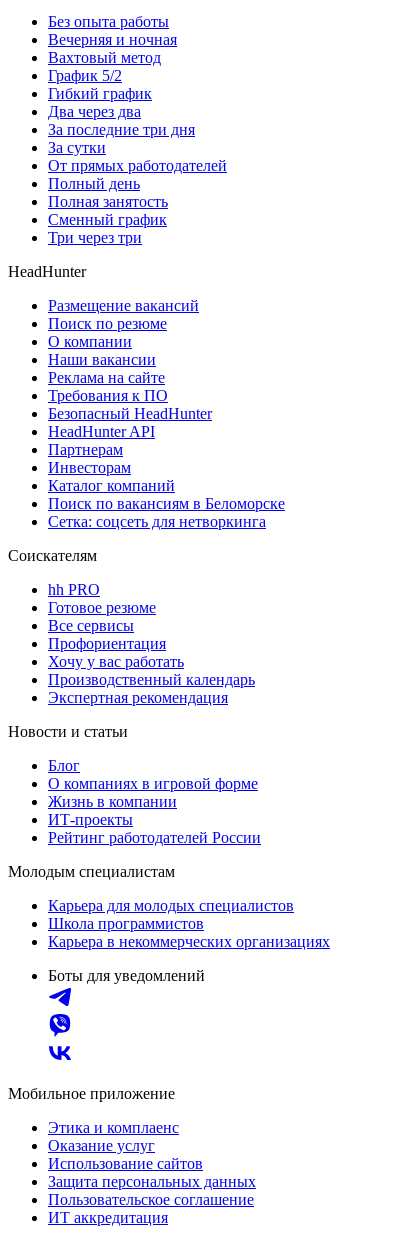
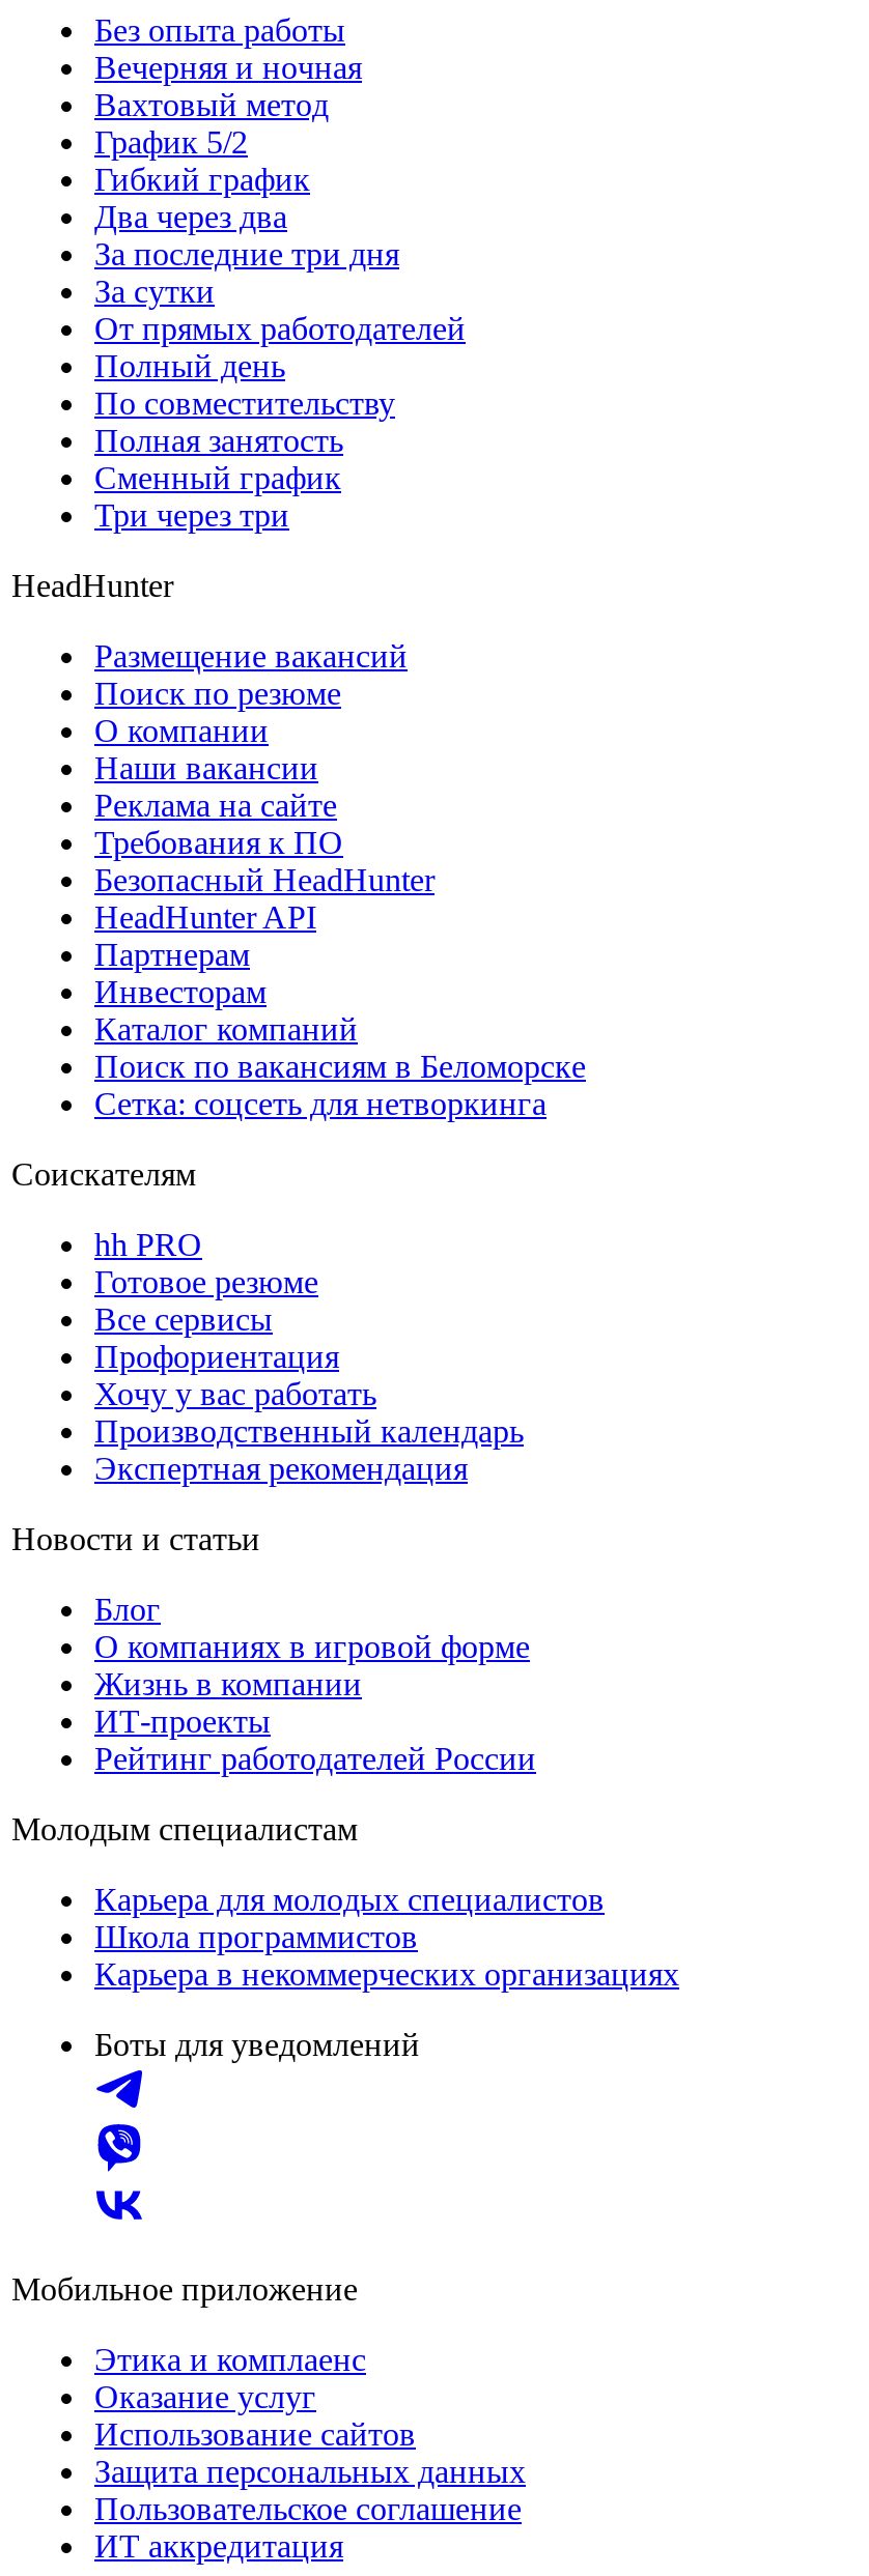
none -> [94,385,395,420] По совместительству

